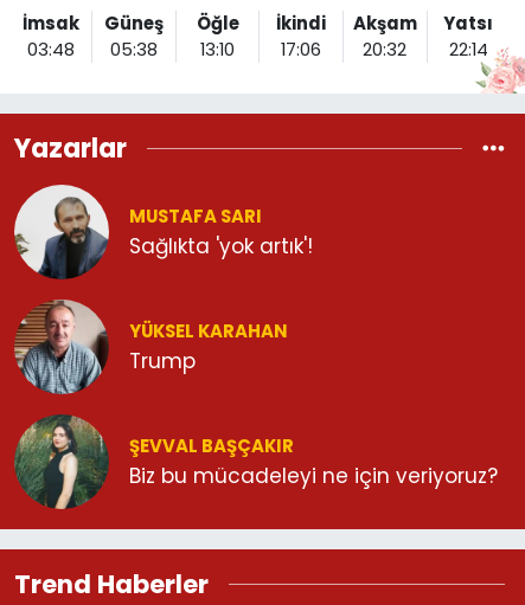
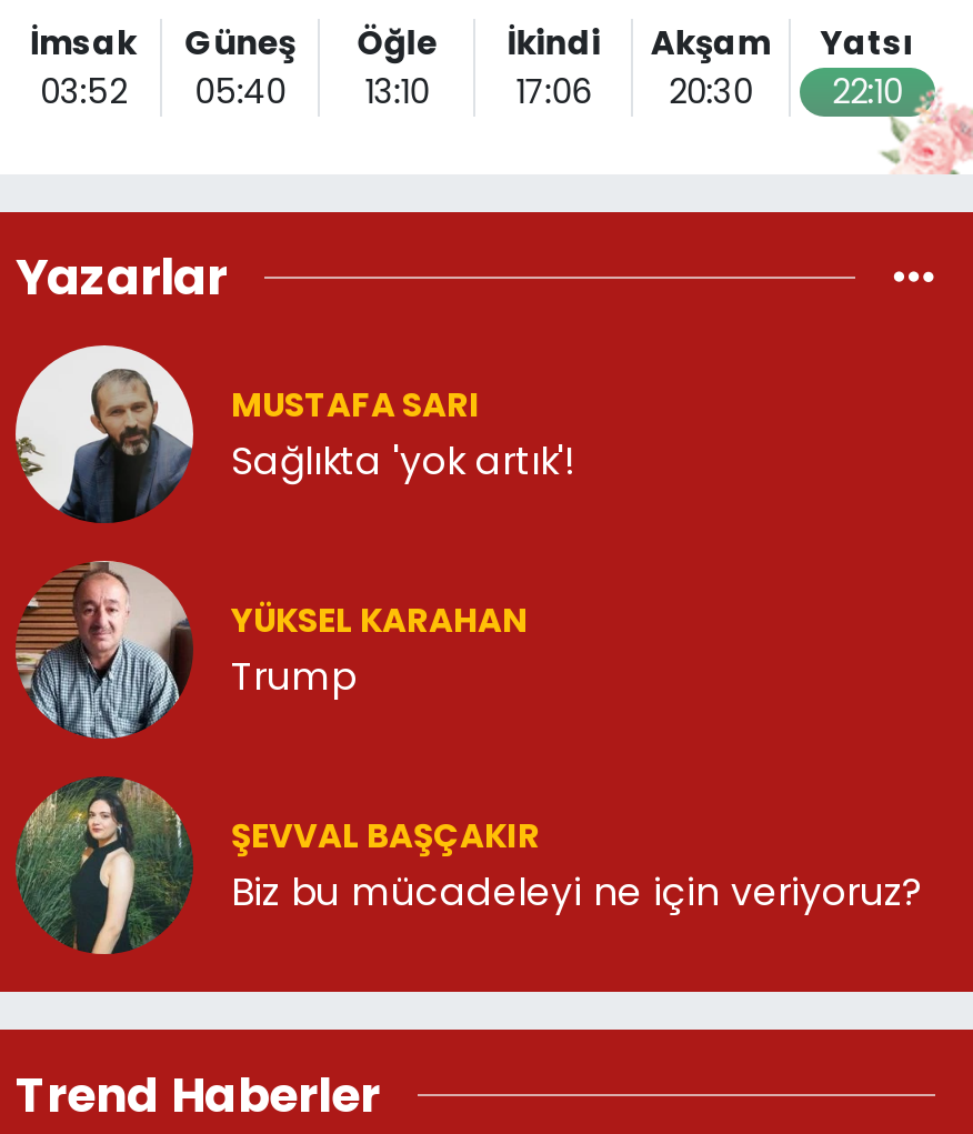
[27,37,74,62] 03:48 -> [40,68,127,115] 03:52
[110,37,158,62] 05:38 -> [195,68,286,115] 05:40
[363,37,407,62] 20:32 -> [668,68,753,115] 20:30
[449,37,488,62] 22:14 -> [832,68,903,115] 22:10

